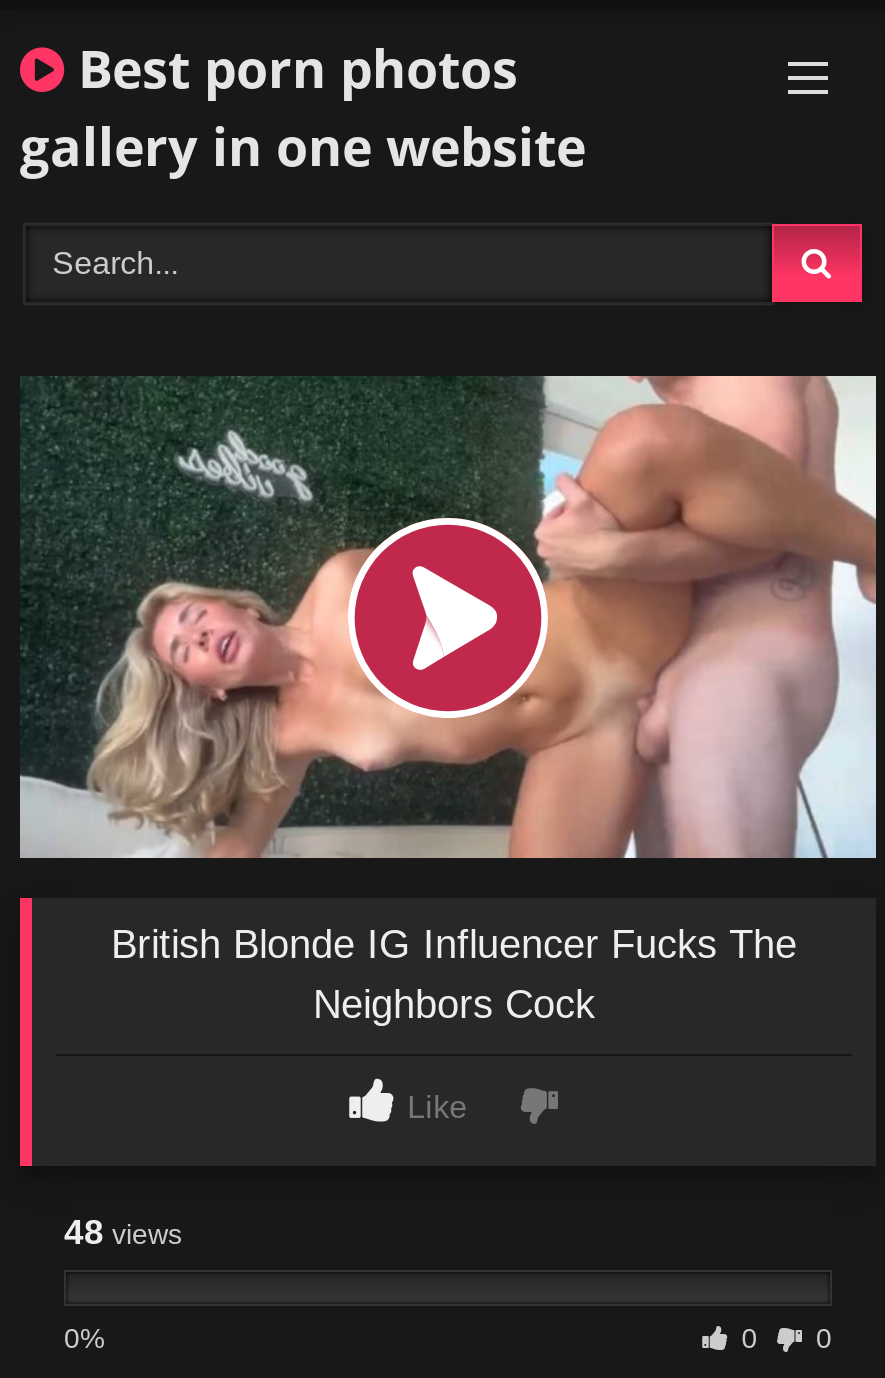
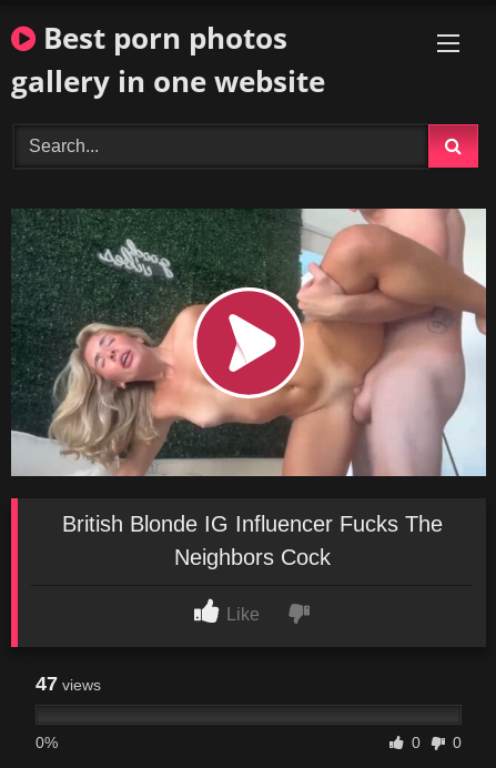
[64,1212,182,1252] 48 views -> [36,673,101,695] 47 views

